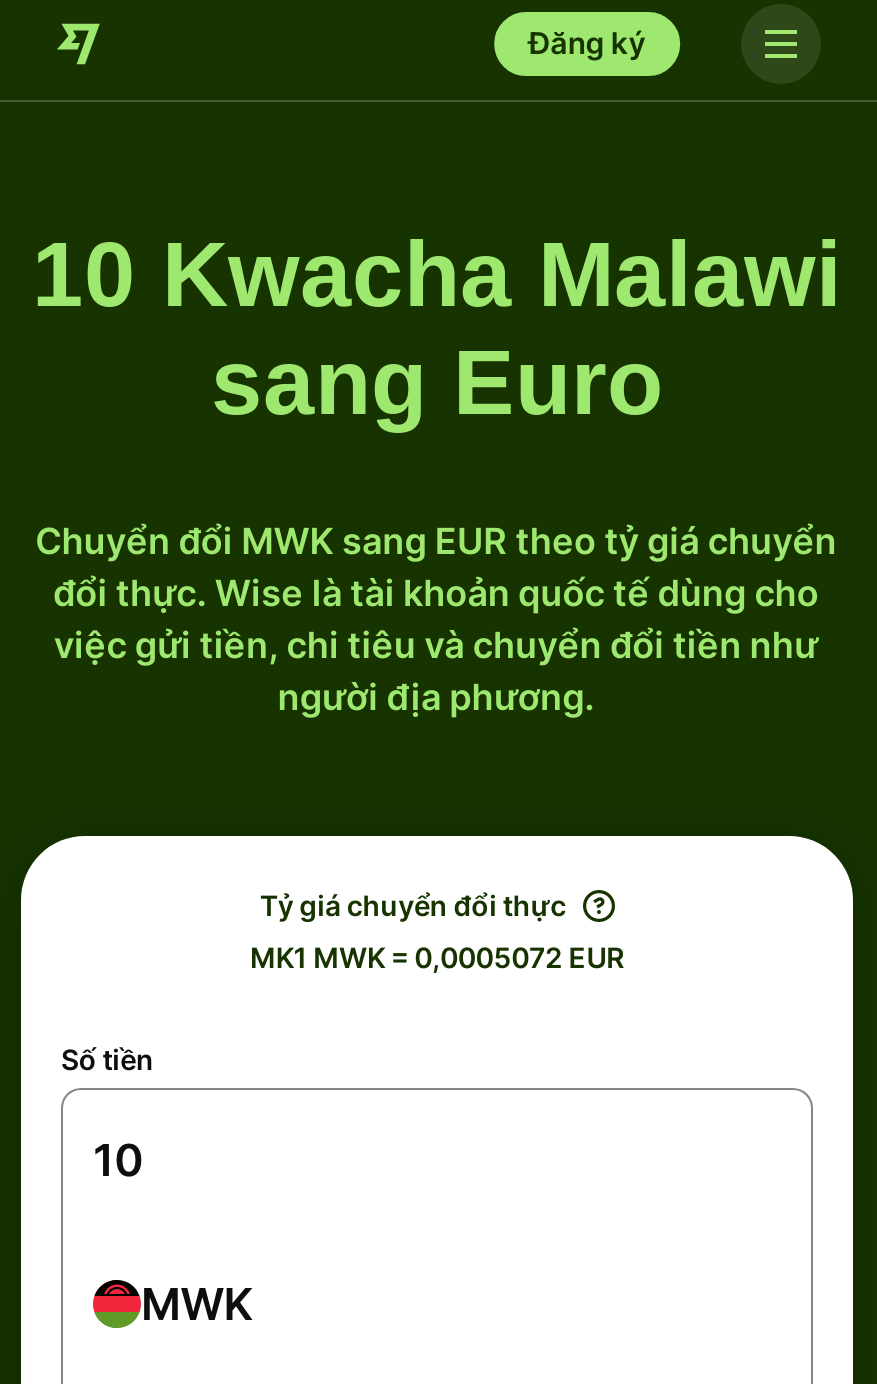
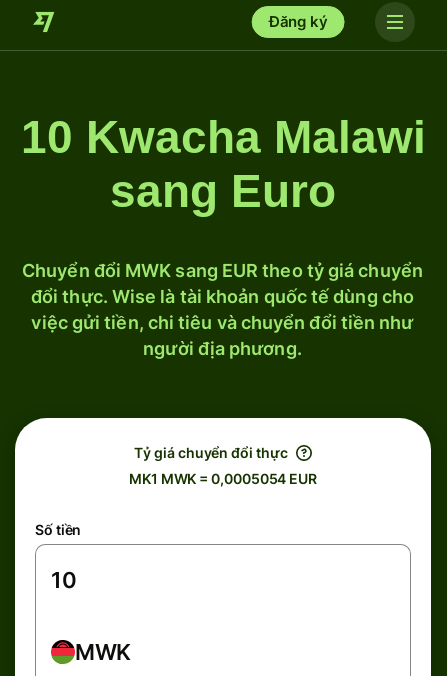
[250,940,624,974] MK1 MWK = 0,0005072 EUR -> [129,470,317,487] MK1 MWK = 0,0005054 EUR

